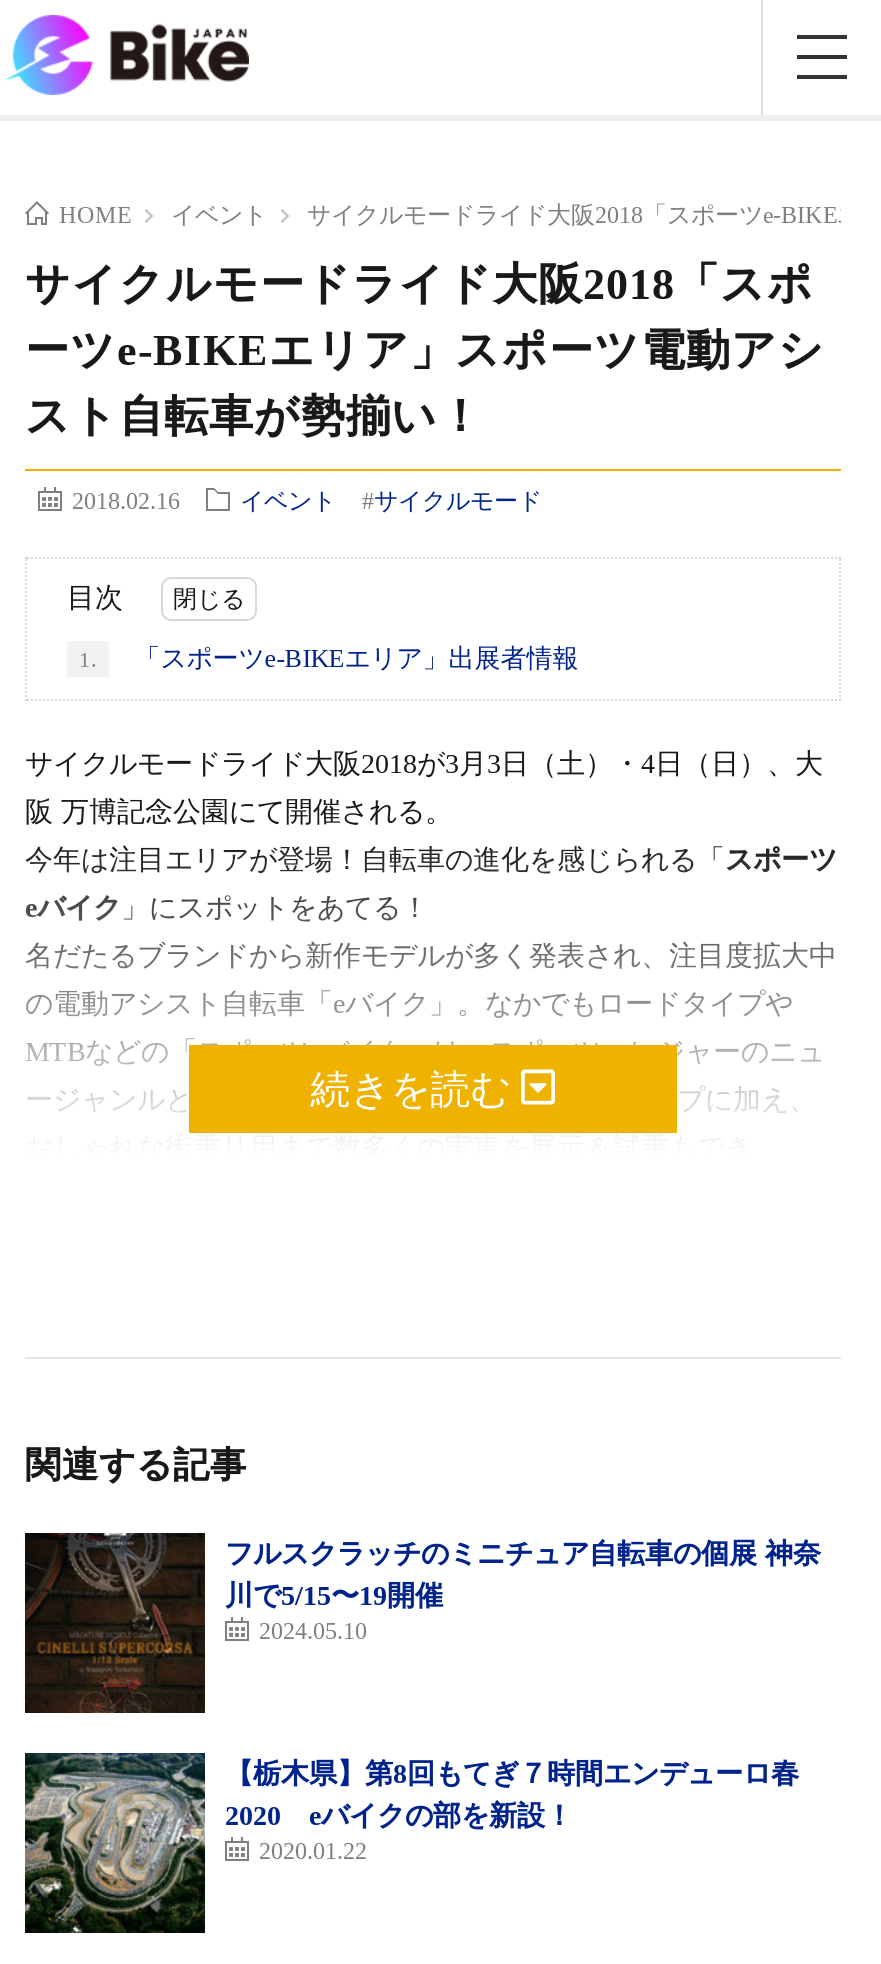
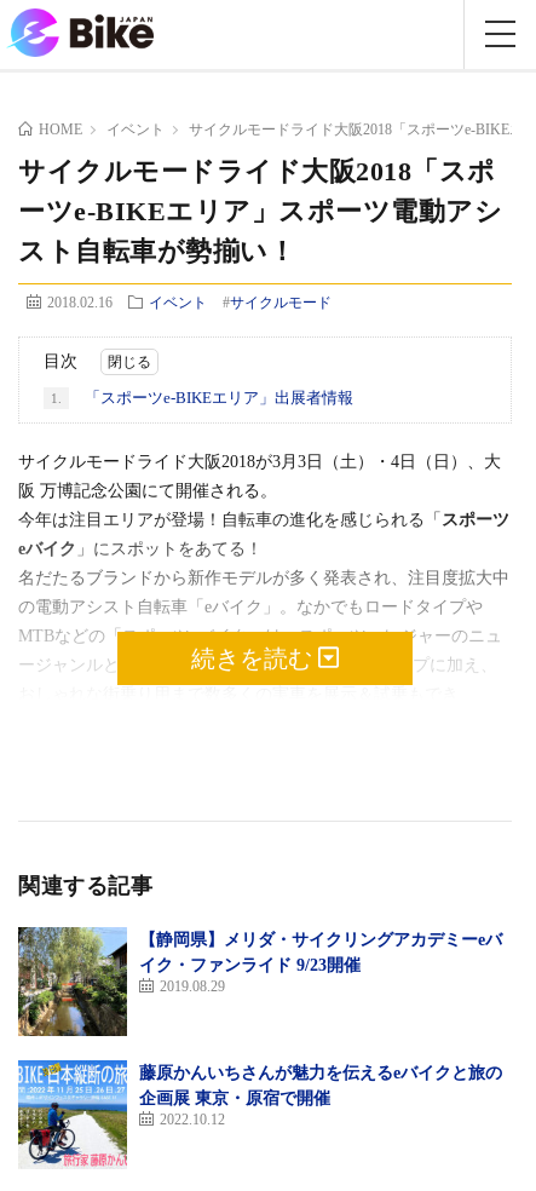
[23,1531,821,1715] [image] | フルスクラッチのミニチュア自転車の個展 神奈 | 川で5/15〜19開催 | 2024.05.10 -> [17,926,502,1037] [image] | 【静岡県】メリダ・サイクリングアカデミーeバ | イク・ファンライド 9/23開催 | 2019.08.29
[23,1751,799,1935] [image] | 【栃木県】第8回もてぎ７時間エンデューロ春 | 2020 eバイクの部を新設！ | 2020.01.22 -> [17,1059,502,1169] [image] | 藤原かんいちさんが魅力を伝えるeバイクと旅の | 企画展 東京・原宿で開催 | 2022.10.12

